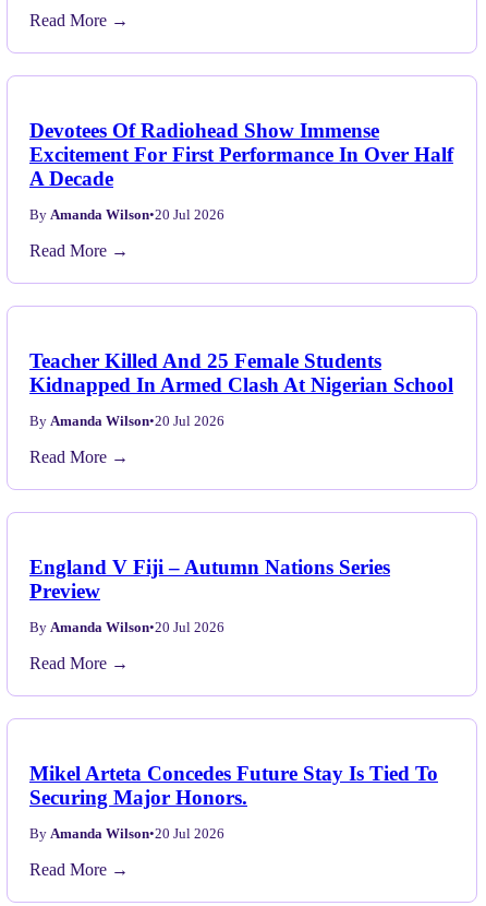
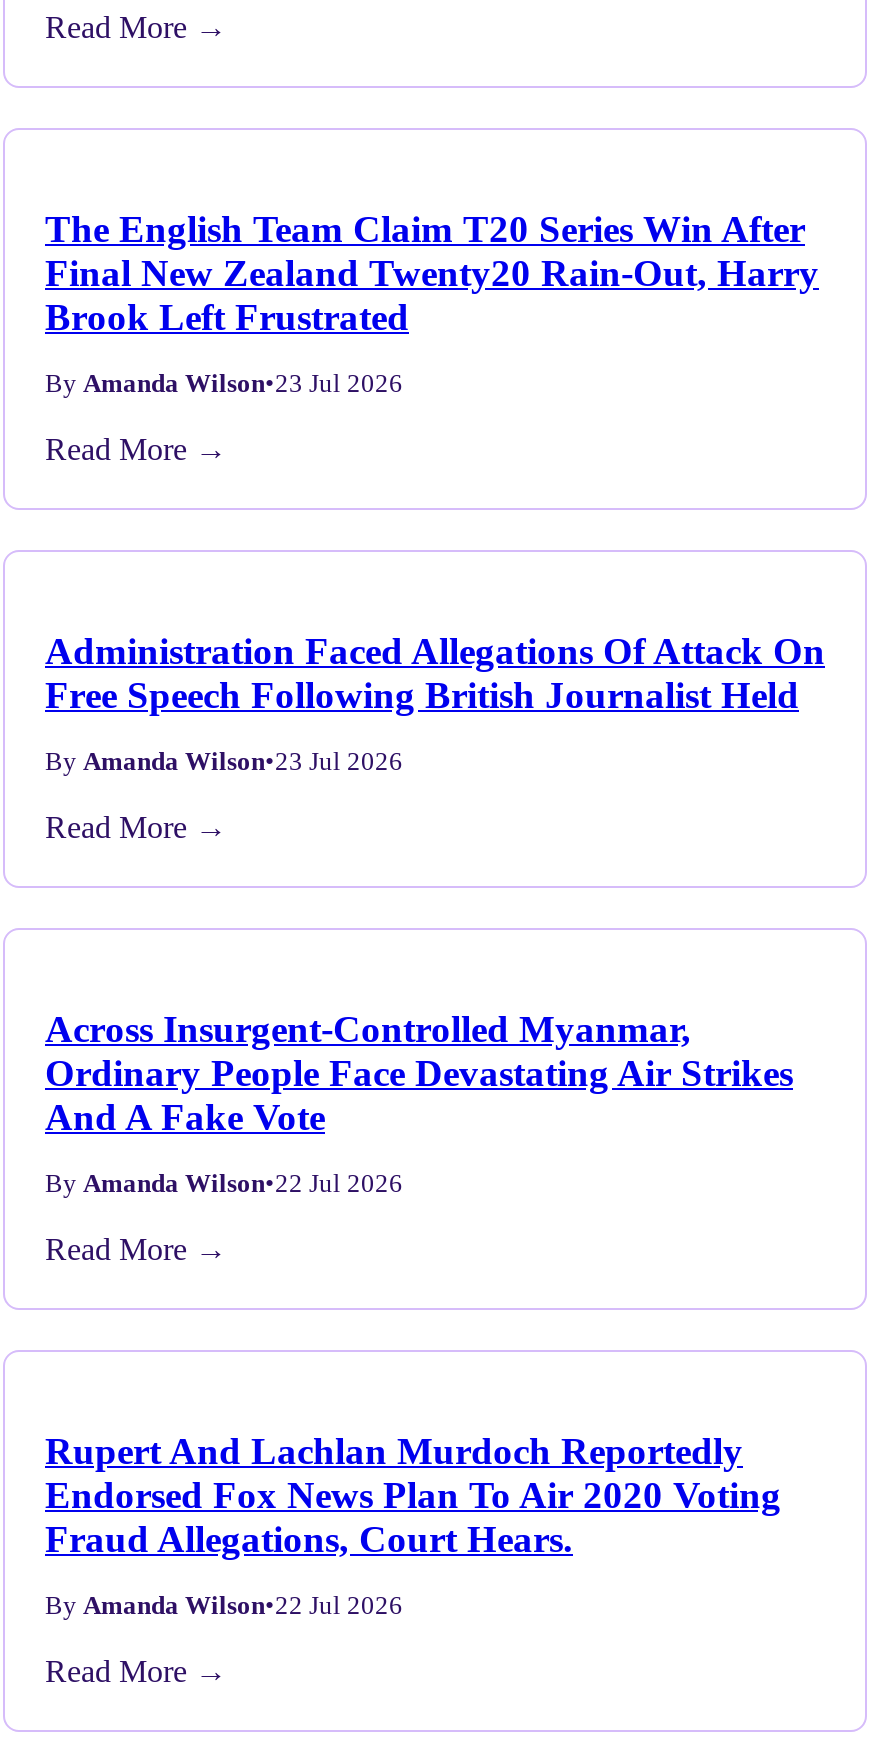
[29,119,453,190] Devotees Of Radiohead Show Immense | Excitement For First Performance In Over Half | A Decade -> [45,208,819,338] The English Team Claim T20 Series Win After | Final New Zealand Twenty20 Rain-Out, Harry | Brook Left Frustrated
[29,207,224,222] By Amanda Wilson•20 Jul 2026 -> [45,370,403,398] By Amanda Wilson•23 Jul 2026
[29,349,453,396] Teacher Killed And 25 Female Students | Kidnapped In Armed Clash At Nigerian School -> [45,630,825,716] Administration Faced Allegations Of Attack On | Free Speech Following British Journalist Held
[29,414,224,429] By Amanda Wilson•20 Jul 2026 -> [45,748,403,776] By Amanda Wilson•23 Jul 2026
[29,556,390,603] England V Fiji – Autumn Nations Series | Preview -> [45,1008,793,1138] Across Insurgent-Controlled Myanmar, | Ordinary People Face Devastating Air Strikes | And A Fake Vote
[29,620,224,636] By Amanda Wilson•20 Jul 2026 -> [45,1170,403,1198] By Amanda Wilson•22 Jul 2026
[29,762,438,809] Mikel Arteta Concedes Future Stay Is Tied To | Securing Major Honors. -> [45,1431,781,1561] Rupert And Lachlan Murdoch Reportedly | Endorsed Fox News Plan To Air 2020 Voting | Fraud Allegations, Court Hears.
[29,827,224,842] By Amanda Wilson•20 Jul 2026 -> [45,1593,403,1621] By Amanda Wilson•22 Jul 2026

